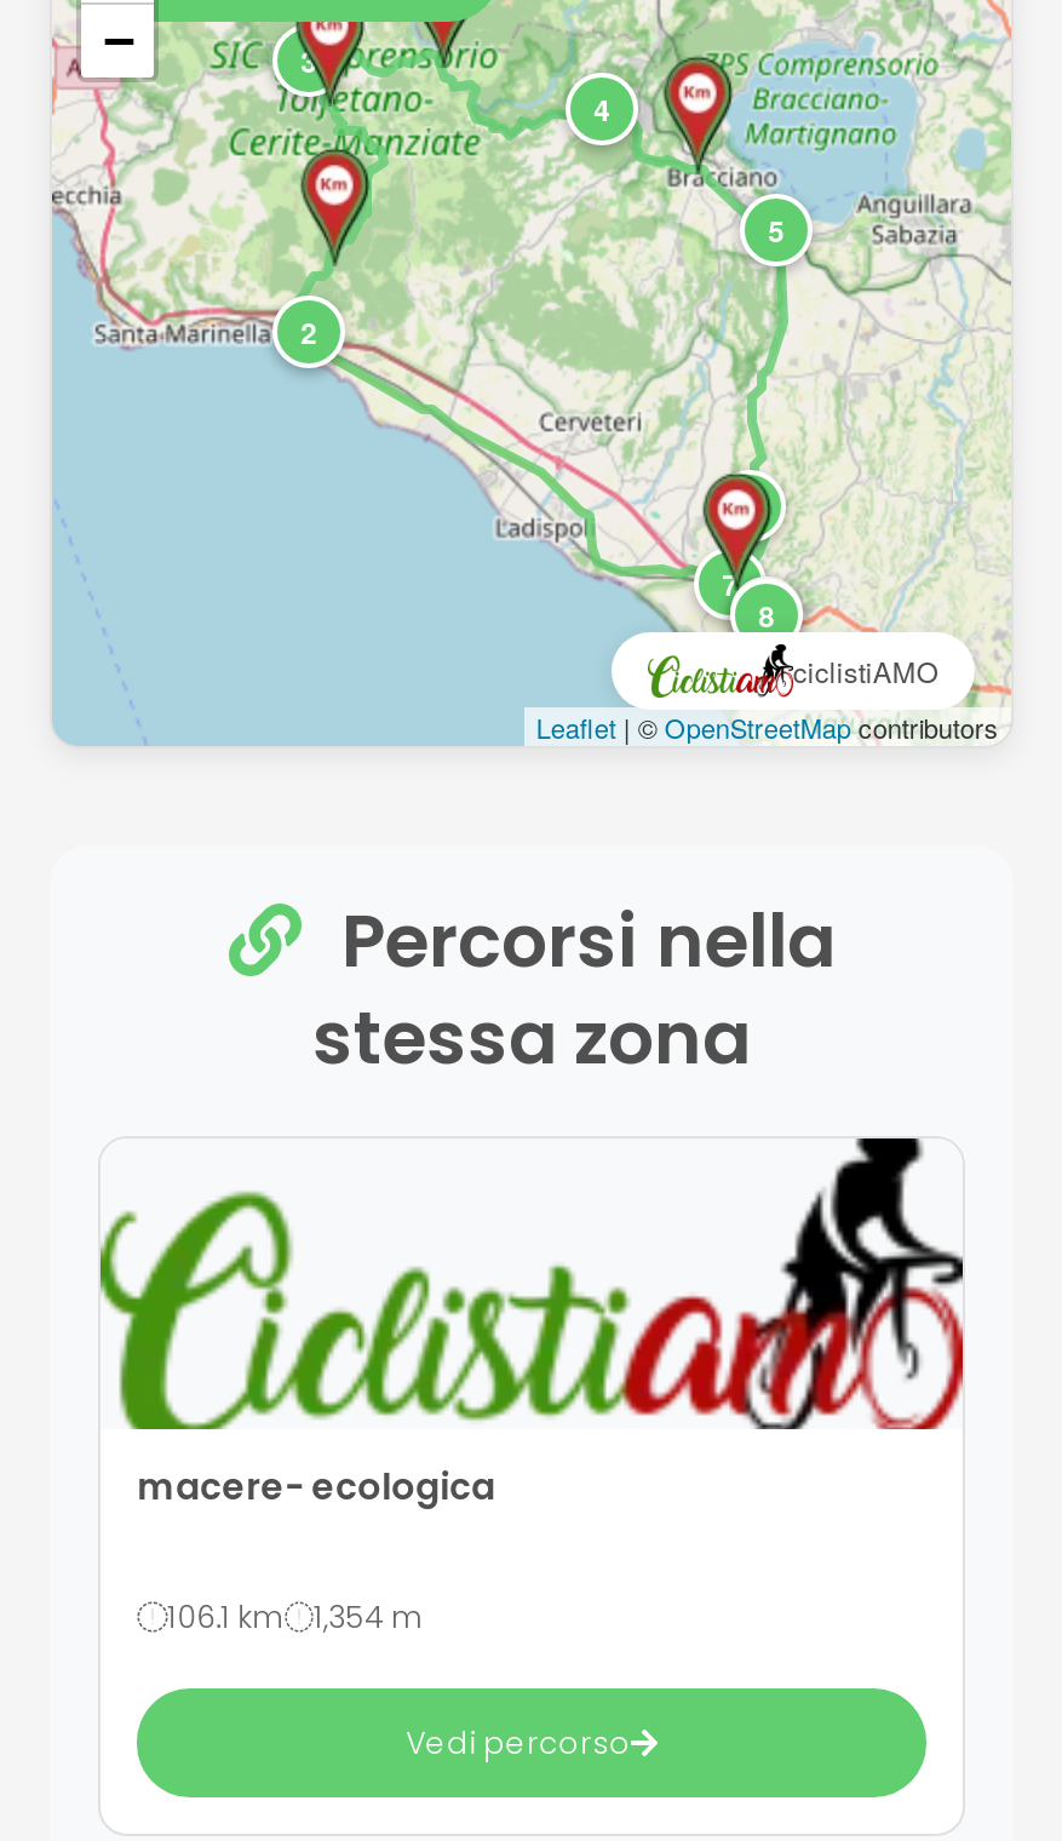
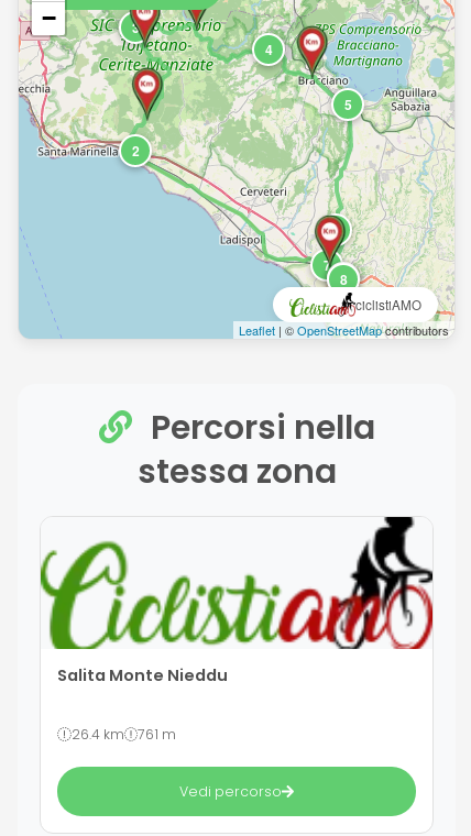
[137,1464,496,1512] macere- ecologica -> [57,665,228,687] Salita Monte Nieddu
[167,1597,423,1638] 106.1 km | 1,354 m -> [71,725,176,744] 26.4 km | 761 m

